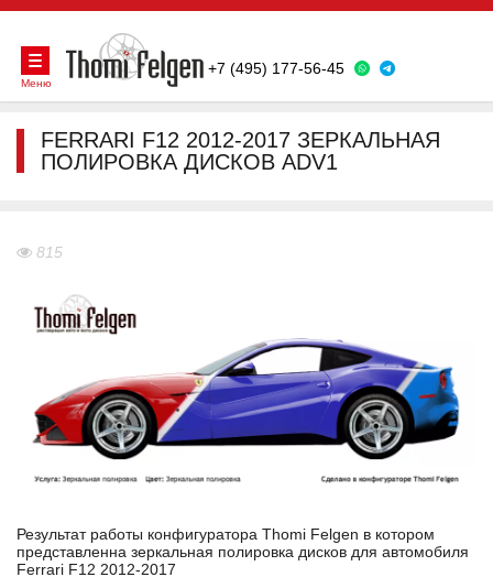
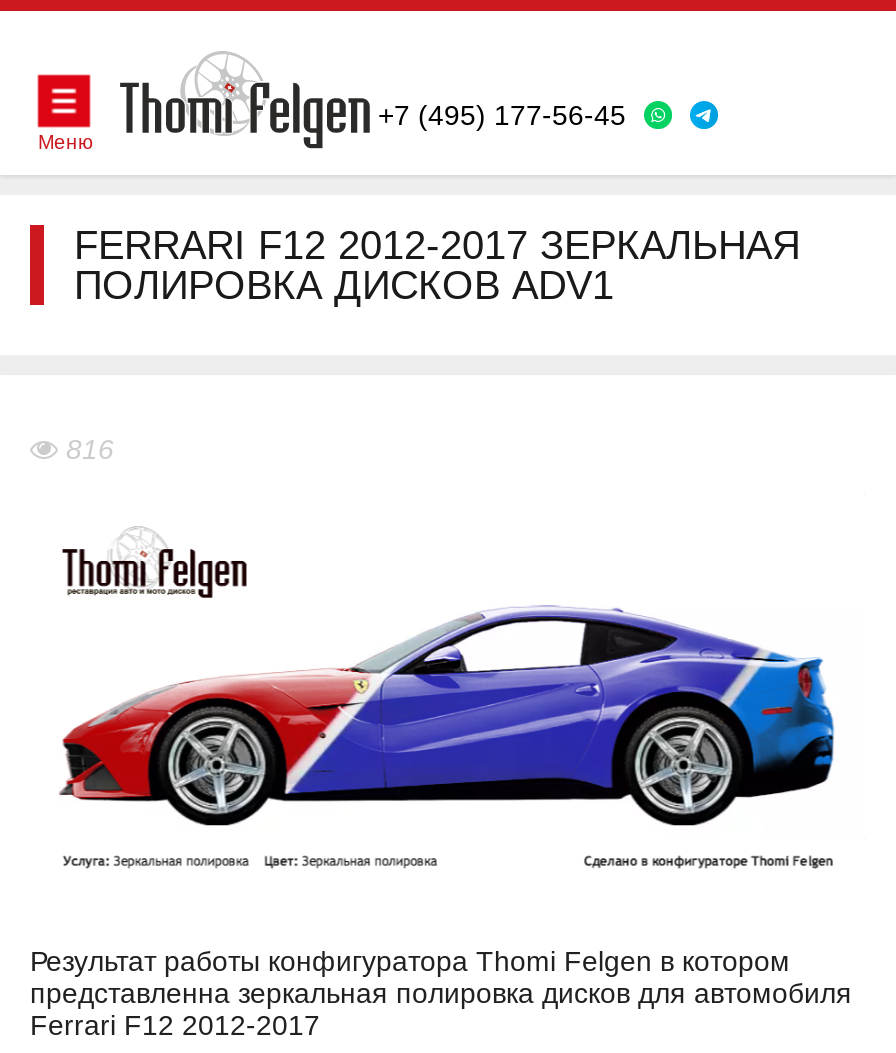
[32,243,63,261] 815 -> [58,433,114,465] 816

